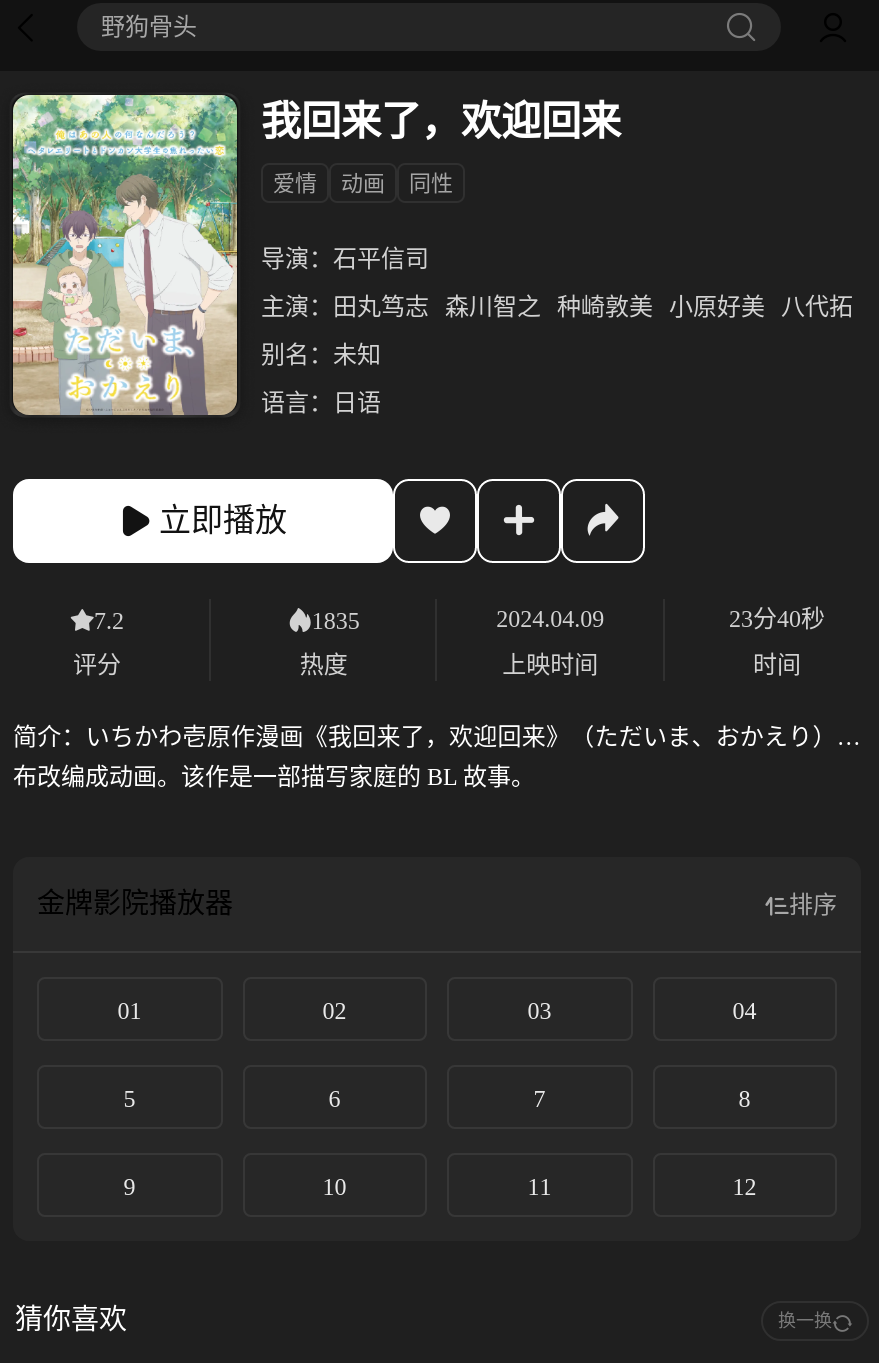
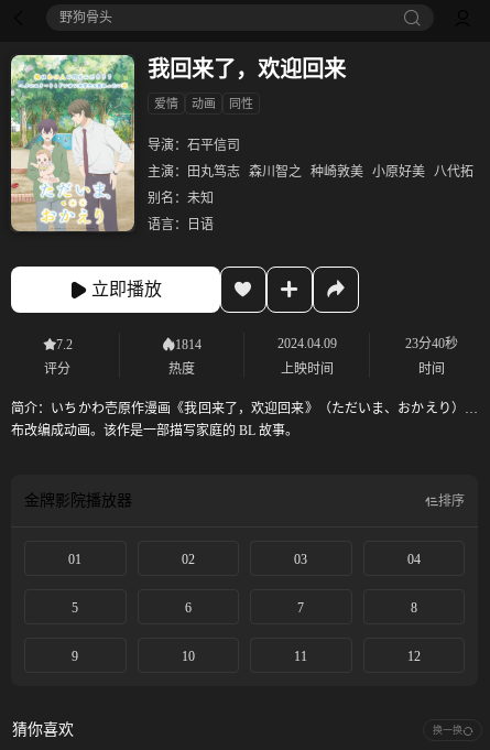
[312,607,360,633] 1835 -> [175,337,202,351] 1814

